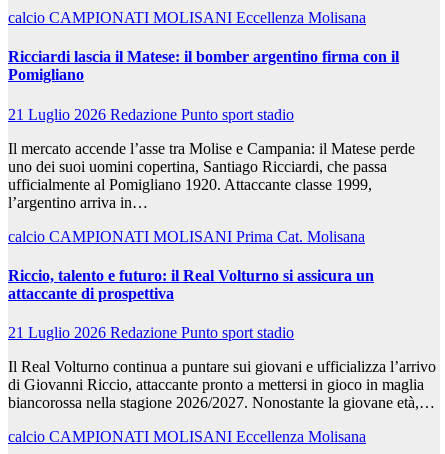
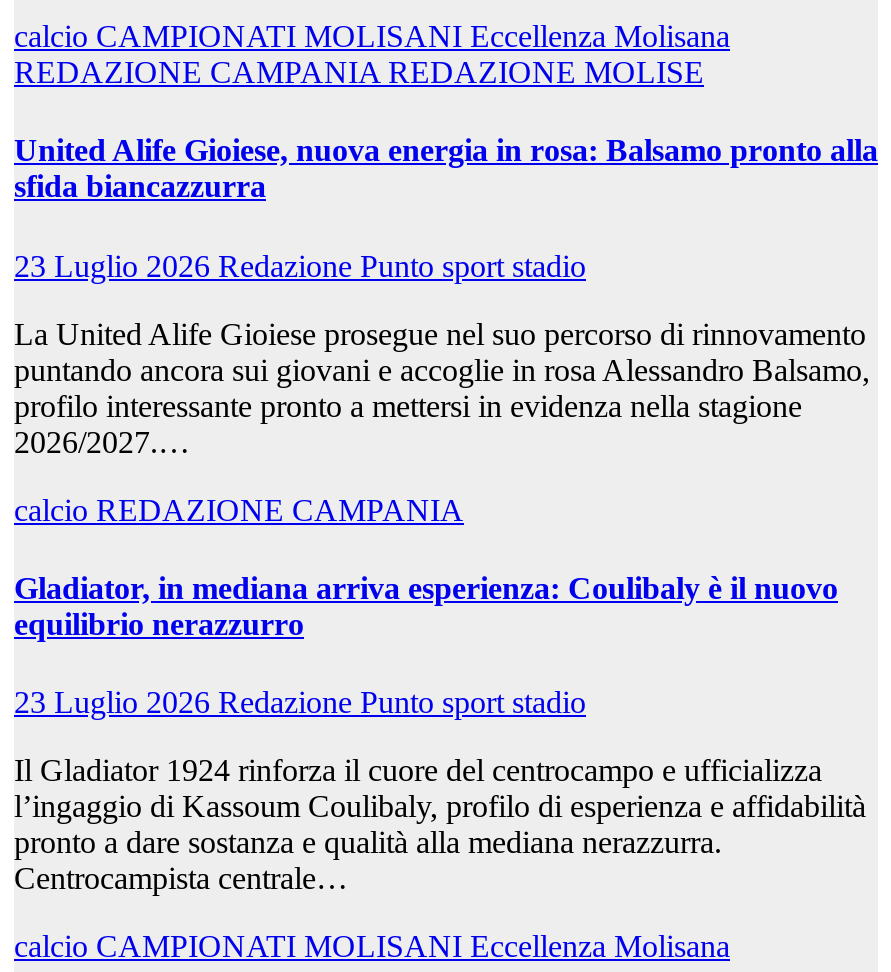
[8,48,436,411] Ricciardi lascia il Matese: il bomber argentino firma con il | Pomigliano | 21 Luglio 2026 Redazione Punto sport stadio | Il mercato accende l’asse tra Molise e Campania: il Matese perde | uno dei suoi uomini copertina, Santiago Ricciardi, che passa | ufficialmente al Pomigliano 1920. Attaccante classe 1999, | l’argentino arriva in… | calcio CAMPIONATI MOLISANI Prima Cat. Molisana | Riccio, talento e futuro: il Real Volturno si assicura un | attaccante di prospettiva | 21 Luglio 2026 Redazione Punto sport stadio | Il Real Volturno continua a puntare sui giovani e ufficializza l’arrivo | di Giovanni Riccio, attaccante pronto a mettersi in gioco in maglia | biancorossa nella stagione 2026/2027. Nonostante la giovane età,… -> [14,55,878,895] REDAZIONE CAMPANIA REDAZIONE MOLISE | United Alife Gioiese, nuova energia in rosa: Balsamo pronto alla | sfida biancazzurra | 23 Luglio 2026 Redazione Punto sport stadio | La United Alife Gioiese prosegue nel suo percorso di rinnovamento | puntando ancora sui giovani e accoglie in rosa Alessandro Balsamo, | profilo interessante pronto a mettersi in evidenza nella stagione | 2026/2027.… | calcio REDAZIONE CAMPANIA | Gladiator, in mediana arriva esperienza: Coulibaly è il nuovo | equilibrio nerazzurro | 23 Luglio 2026 Redazione Punto sport stadio | Il Gladiator 1924 rinforza il cuore del centrocampo e ufficializza | l’ingaggio di Kassoum Coulibaly, profilo di esperienza e affidabilità | pronto a dare sostanza e qualità alla mediana nerazzurra. | Centrocampista centrale…

